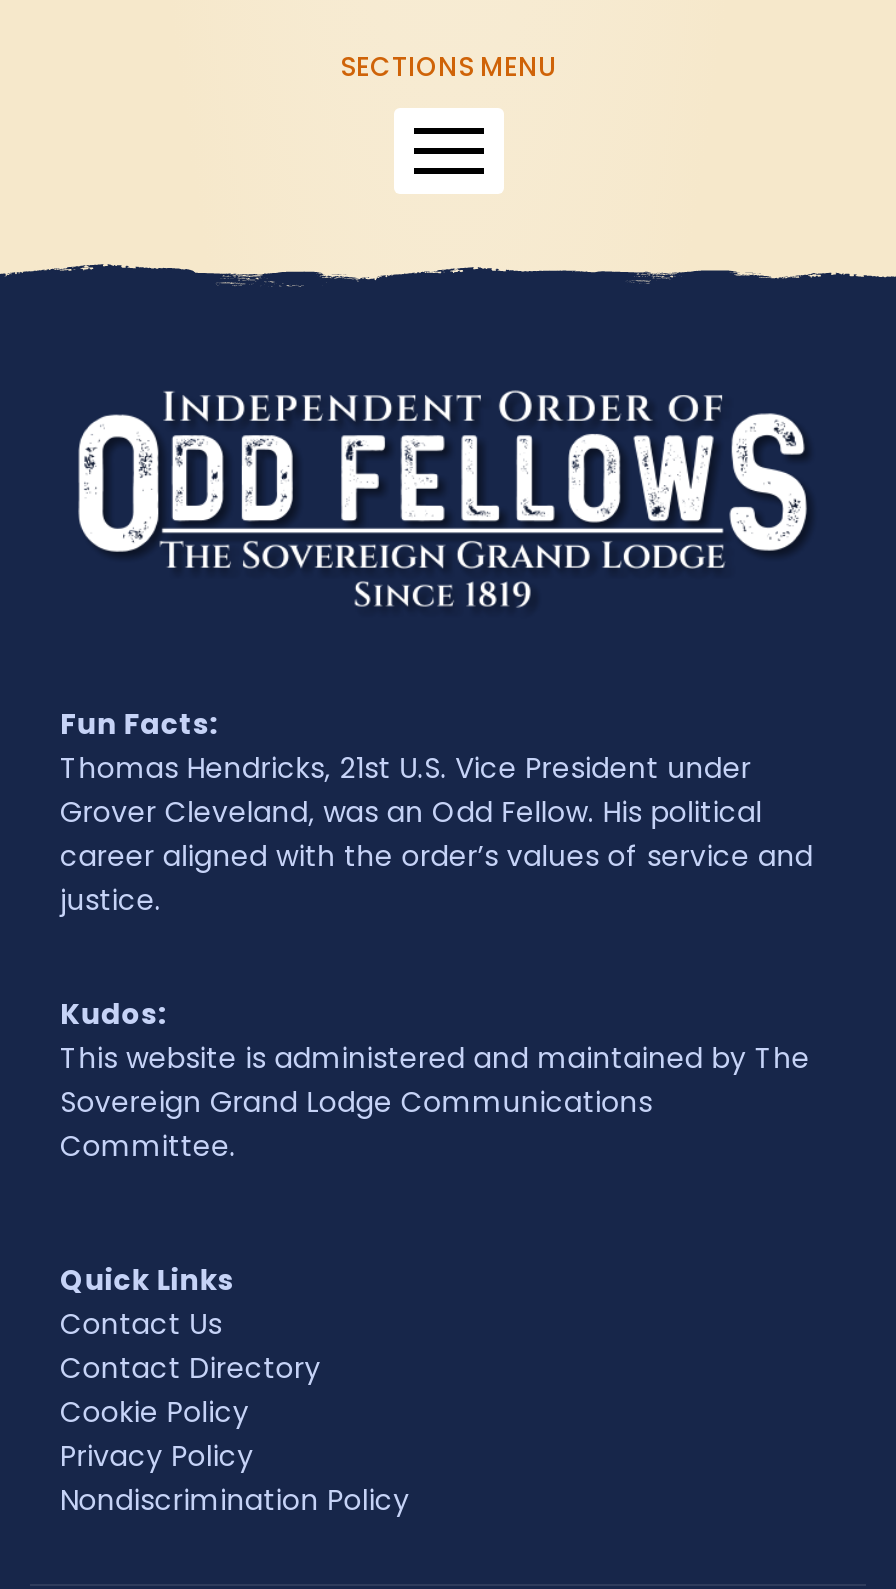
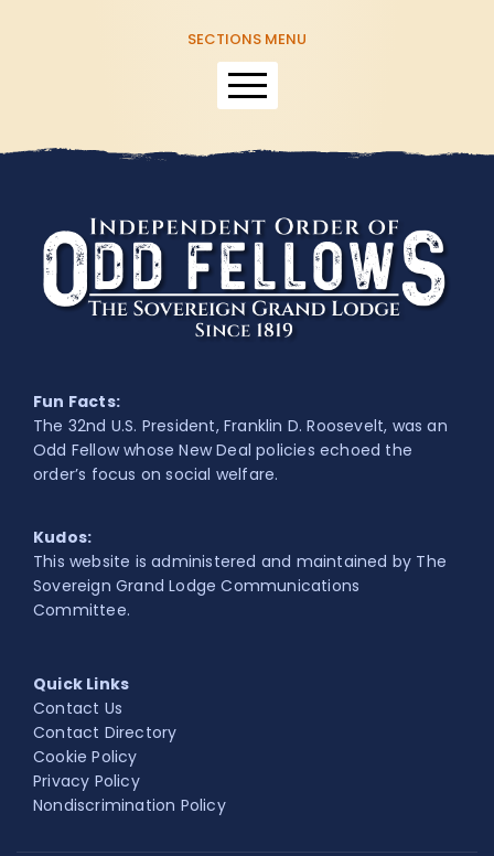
[60,747,813,919] Thomas Hendricks, 21st U.S. Vice President under | Grover Cleveland, was an Odd Fellow. His political | career aligned with the order’s values of service and | justice. -> [33,414,447,485] The 32nd U.S. President, Franklin D. Roosevelt, was an | Odd Fellow whose New Deal policies echoed the | order’s focus on social welfare.

